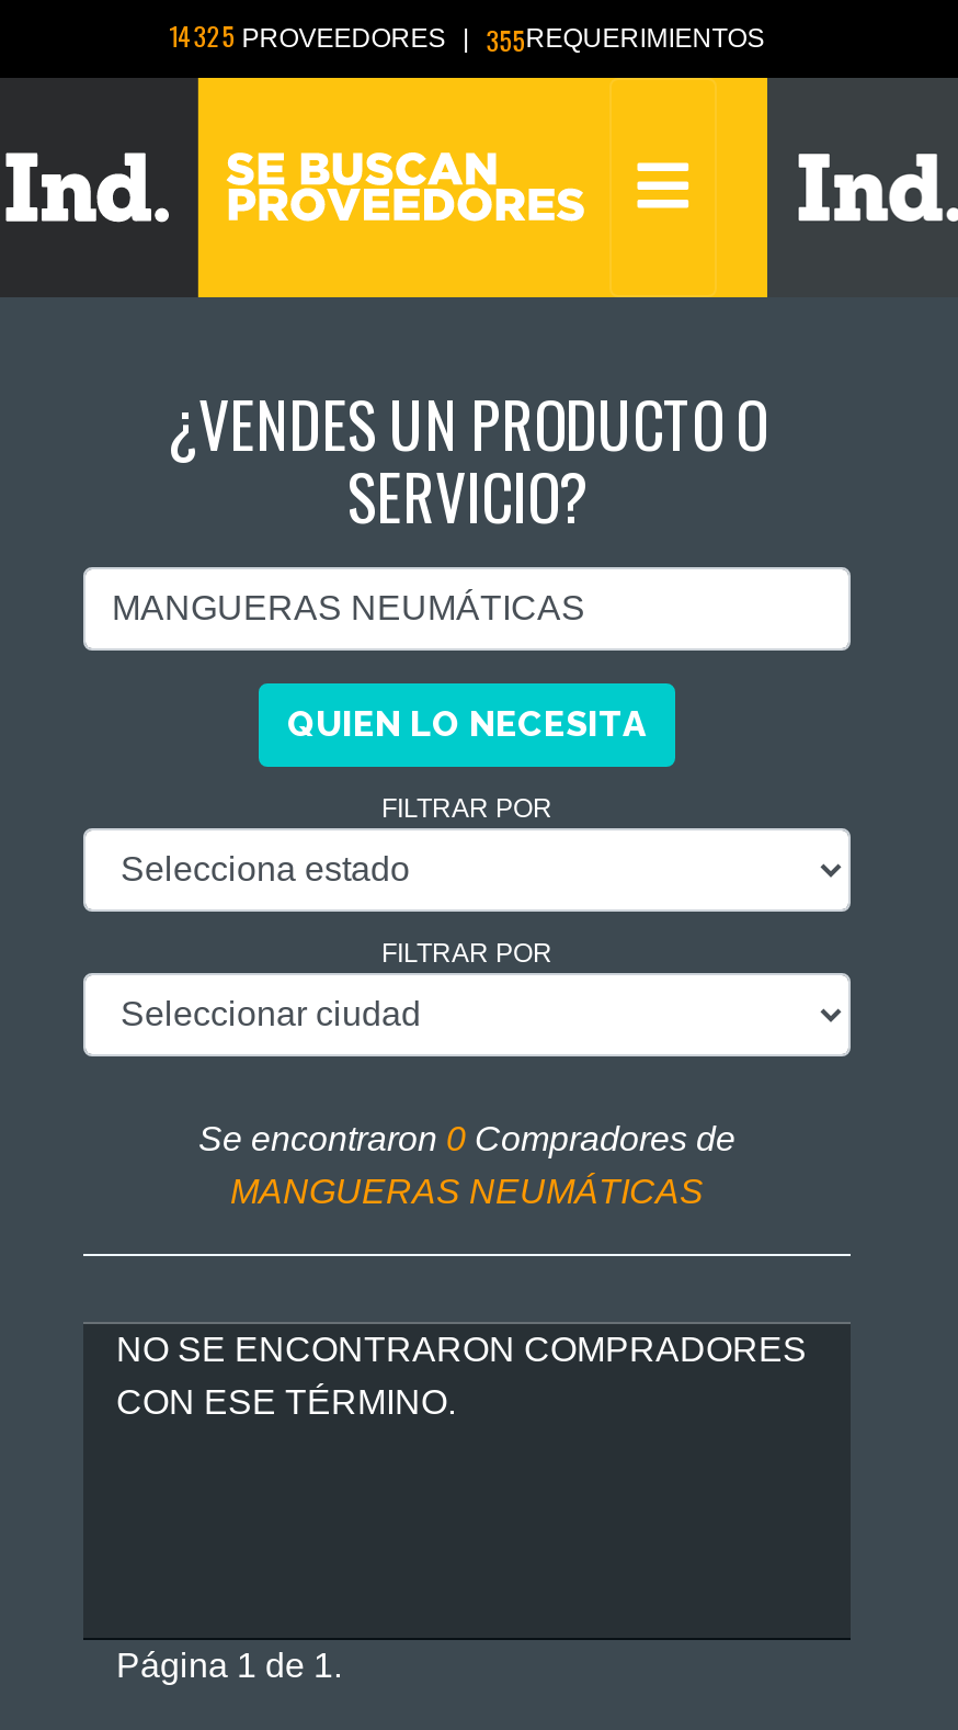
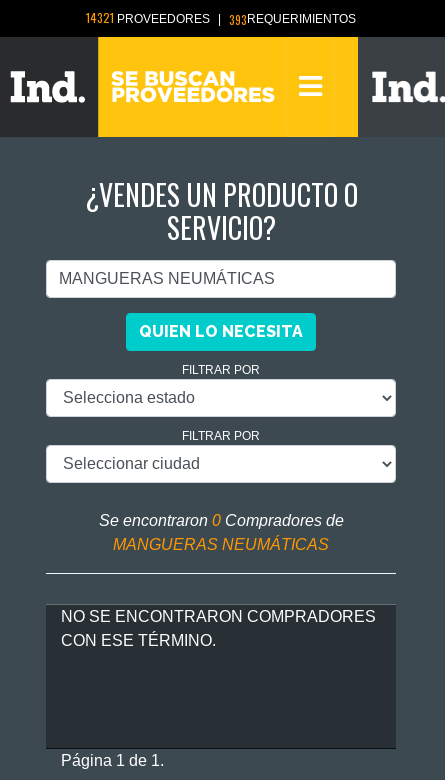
[169,16,445,54] 14325 PROVEEDORES -> [86,9,210,26] 14321 PROVEEDORES
[486,22,765,59] 355REQUERIMIENTOS -> [229,11,356,28] 393REQUERIMIENTOS

